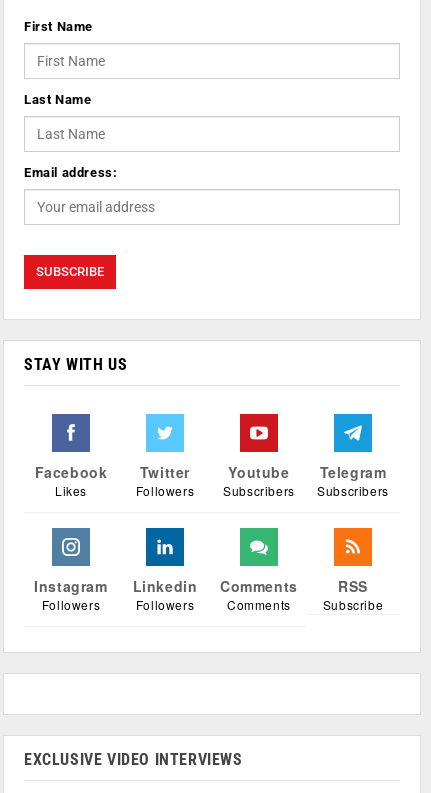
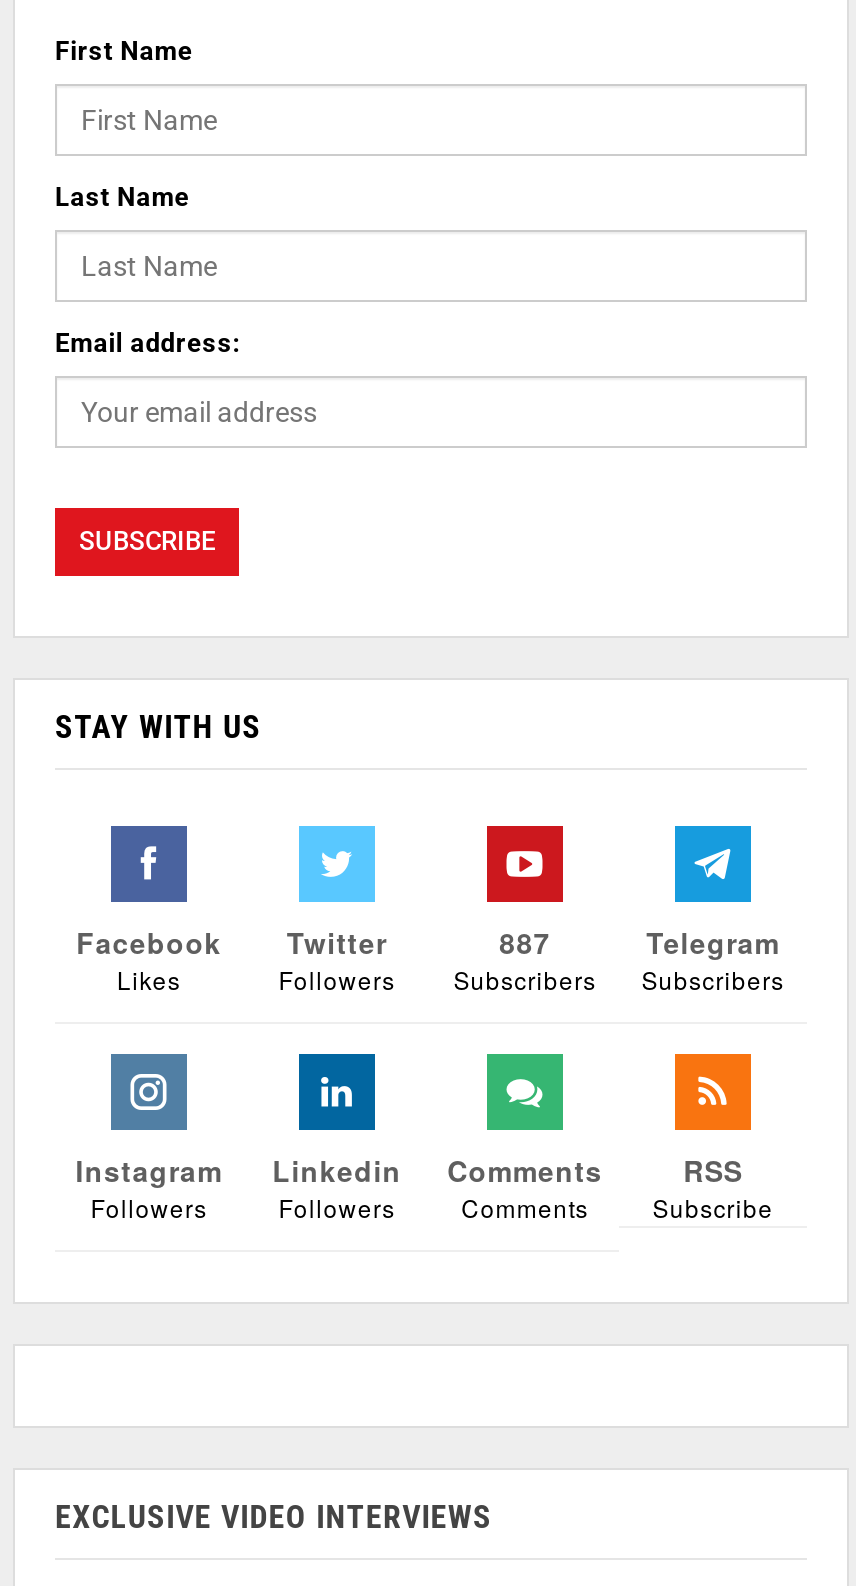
[228,462,290,482] Youtube -> [499,922,551,962] 887

